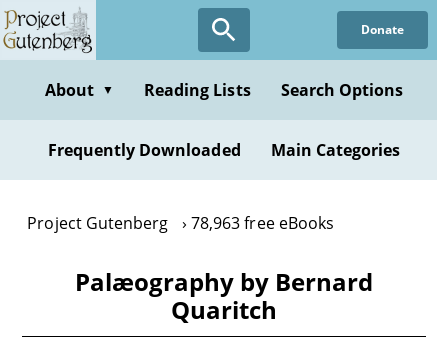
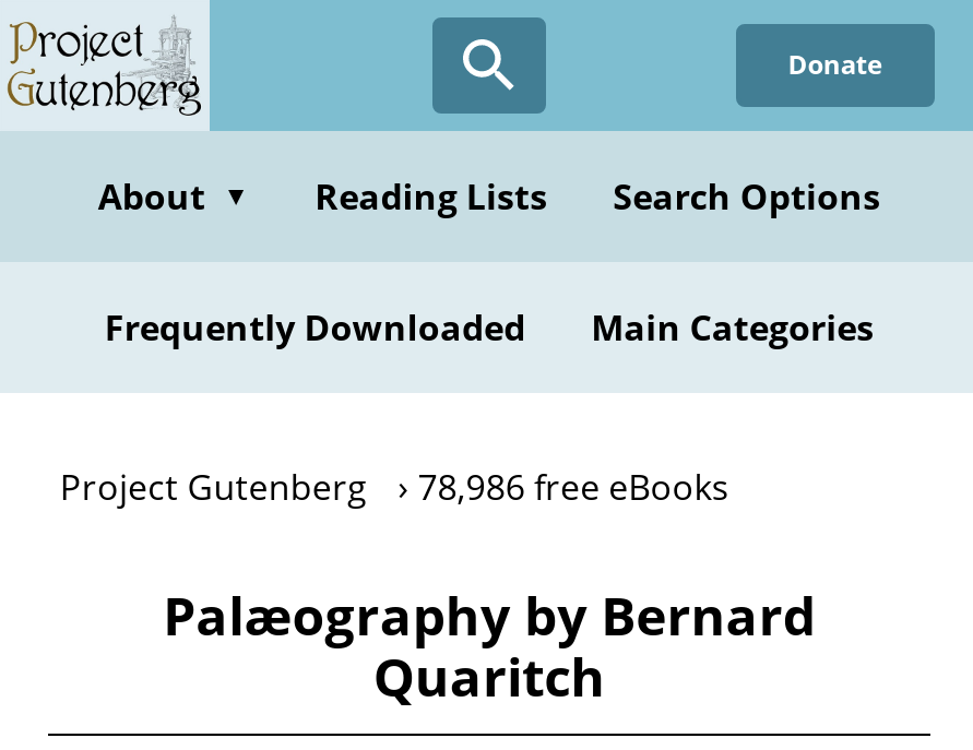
[27,212,334,234] Project Gutenberg 78,963 free eBooks -> [60,463,729,511] Project Gutenberg 78,986 free eBooks

